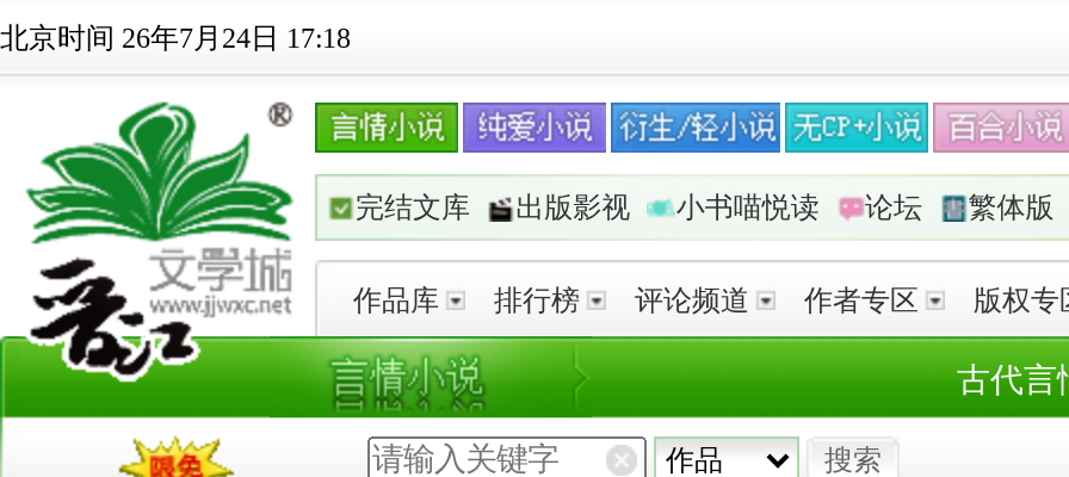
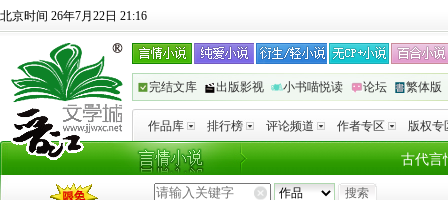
[0,21,351,55] 北京时间 26年7月24日 17:18 -> [0,9,147,23] 北京时间 26年7月22日 21:16

